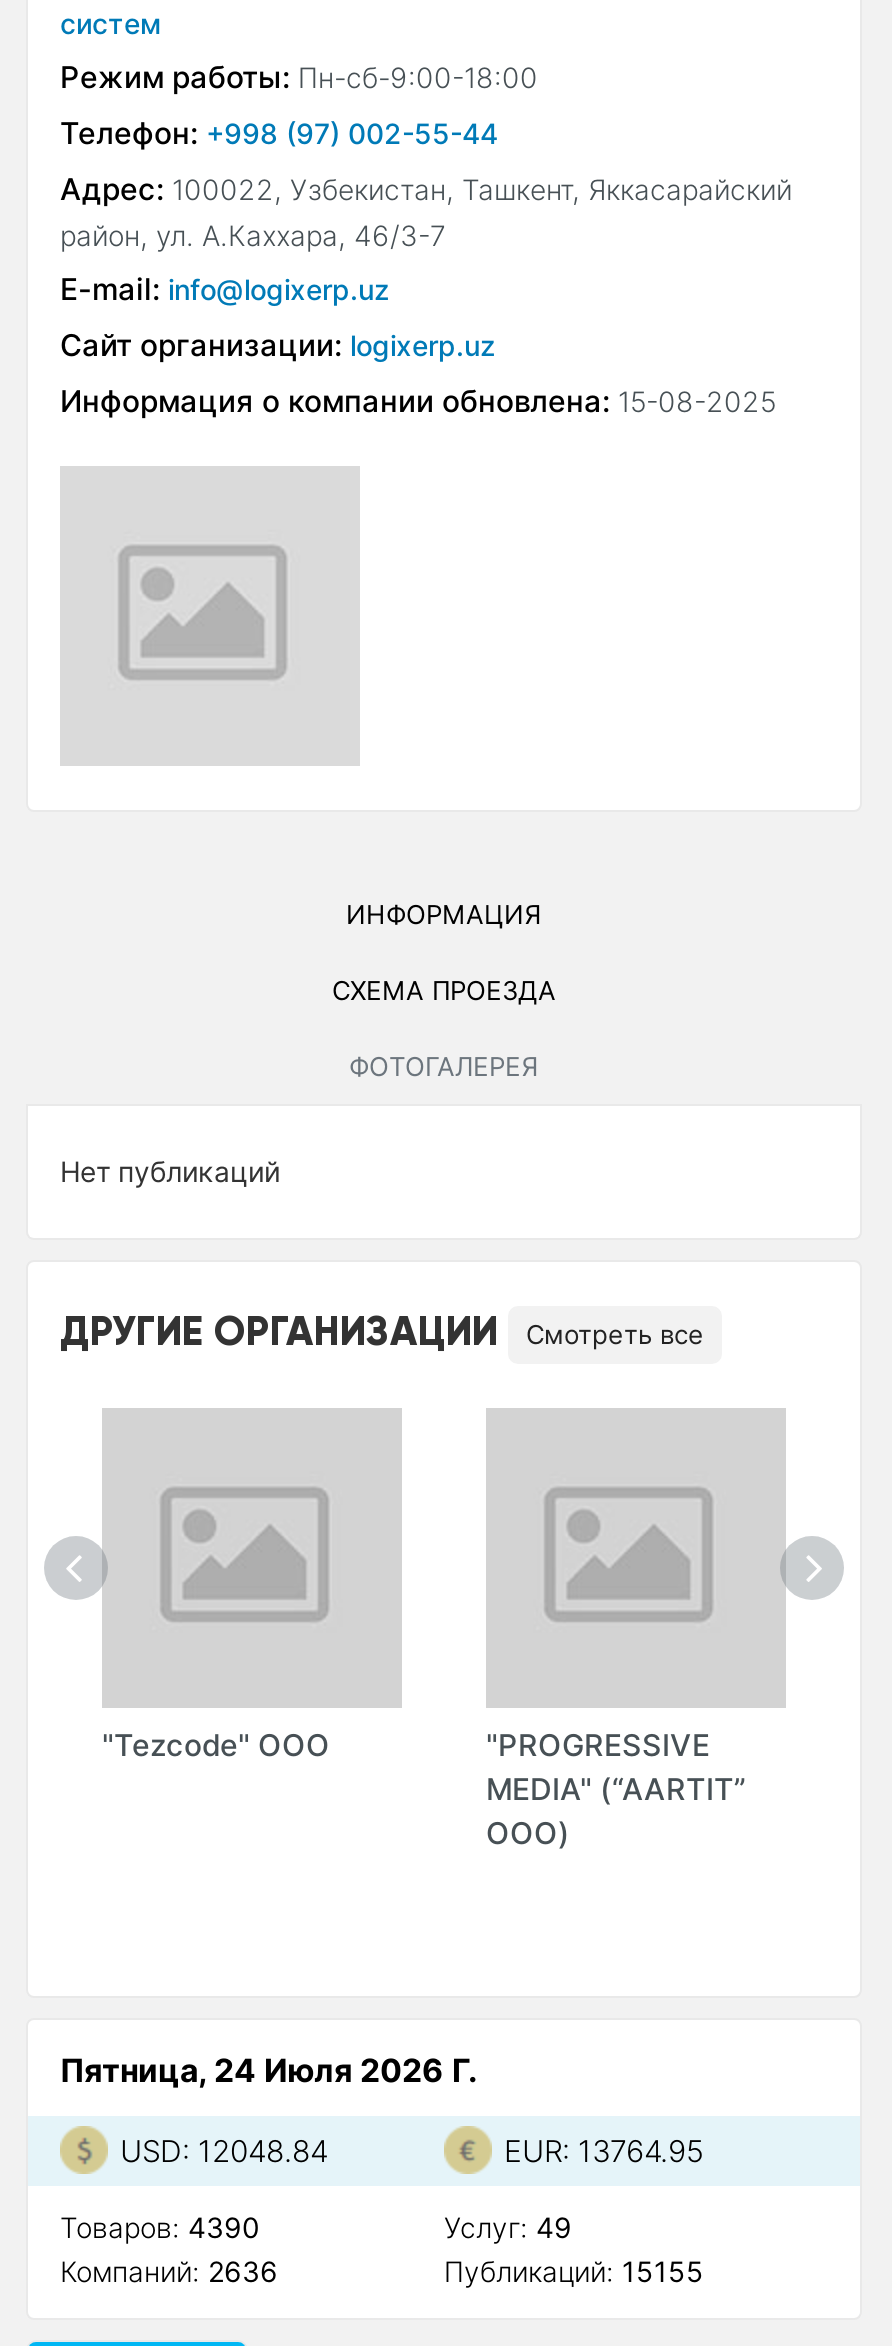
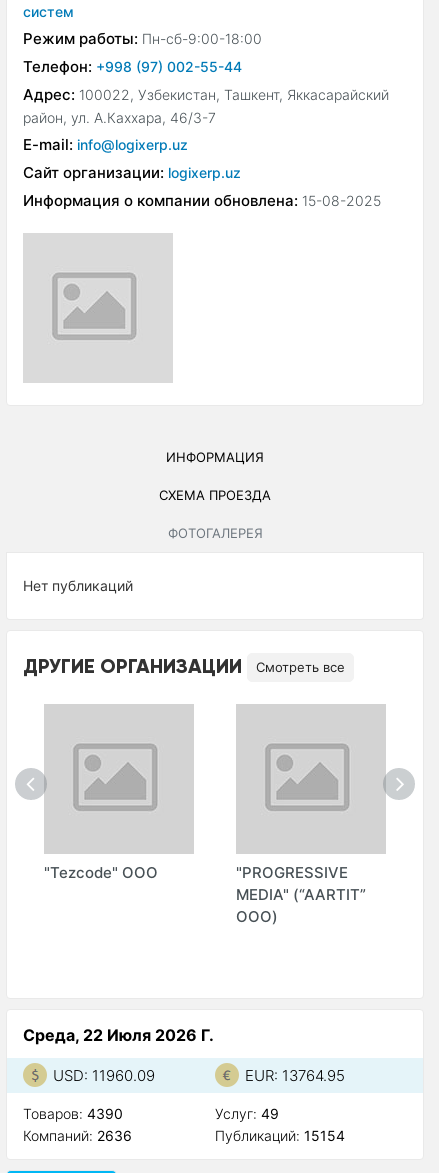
[60,2050,478,2090] Пятница, 24 Июля 2026 Г. -> [23,1025,214,1045] Среда, 22 Июля 2026 Г.
[120,2132,328,2170] USD: 12048.84 -> [53,1066,155,1085] USD: 11960.09
[444,2254,704,2288] Публикаций: 15155 -> [215,1127,345,1144] Публикаций: 15154

